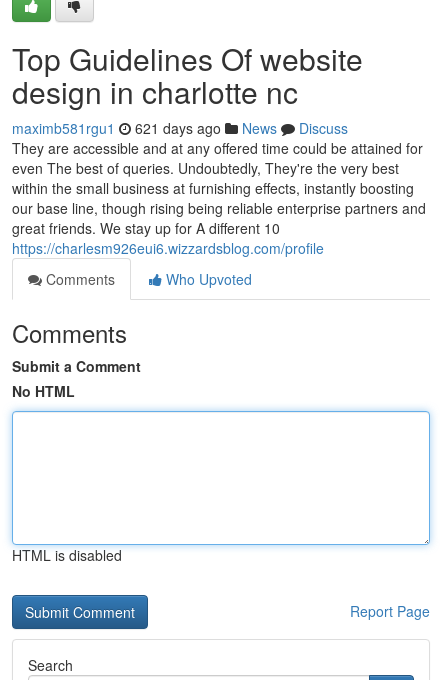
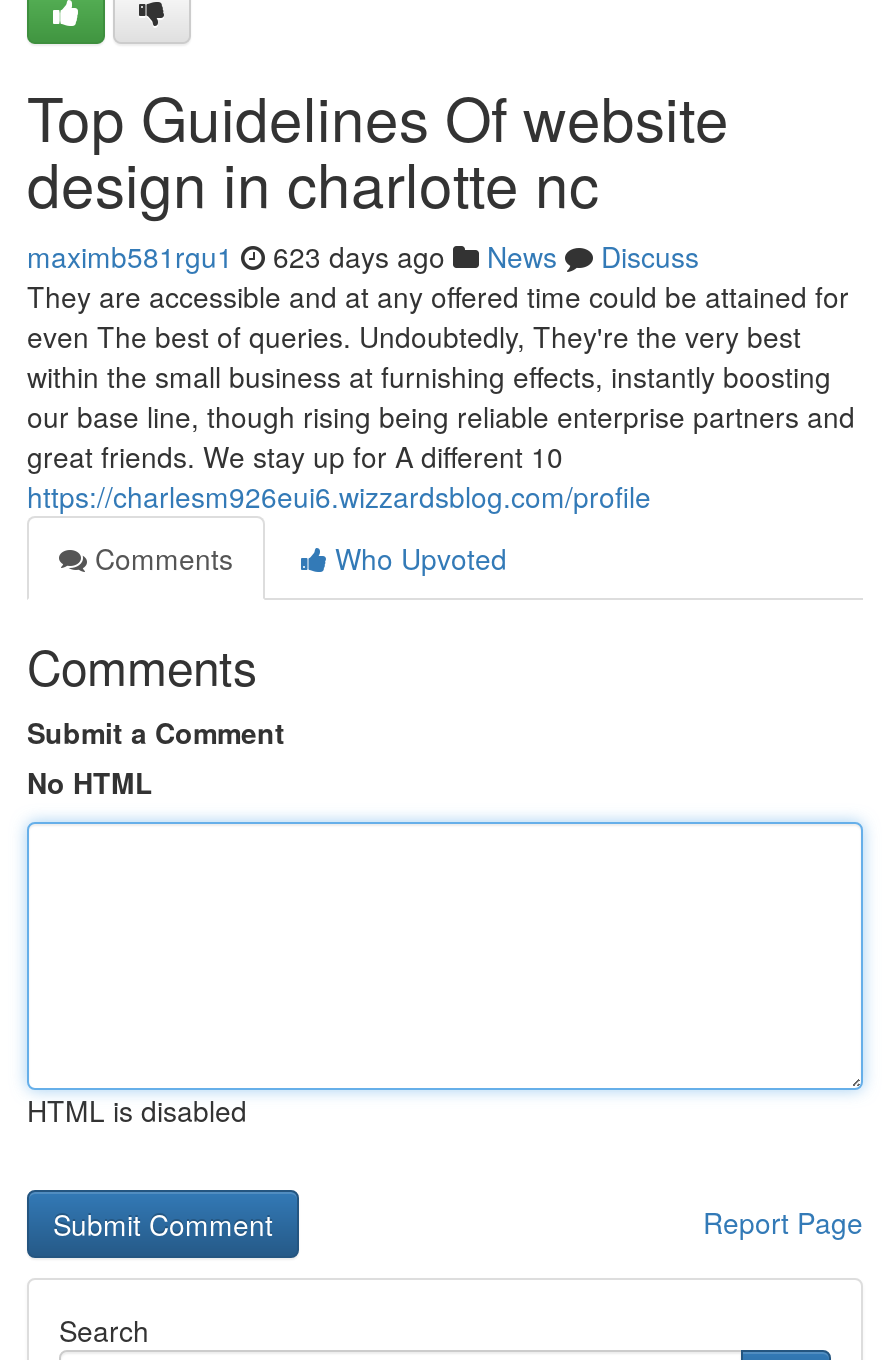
[12,118,348,138] maximb581rgu1 621 days ago News Discuss -> [27,236,699,276] maximb581rgu1 623 days ago News Discuss

